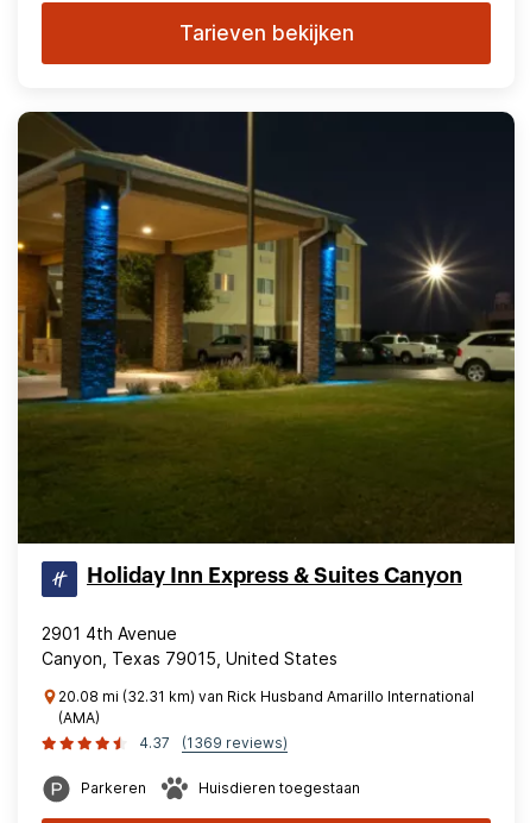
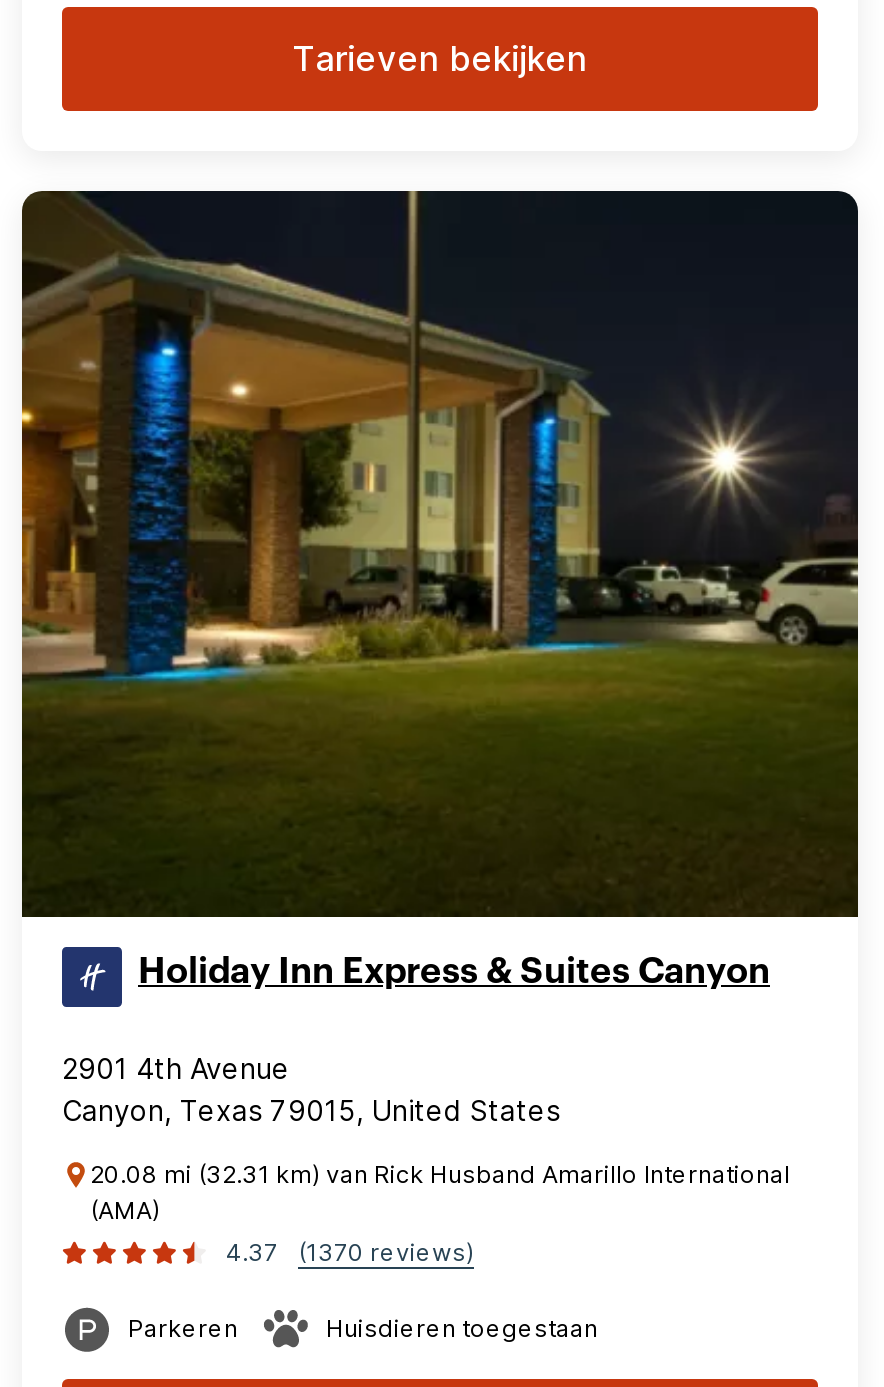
[139,734,288,752] 4.37 (1369 reviews) -> [226,1237,474,1267] 4.37 (1370 reviews)

